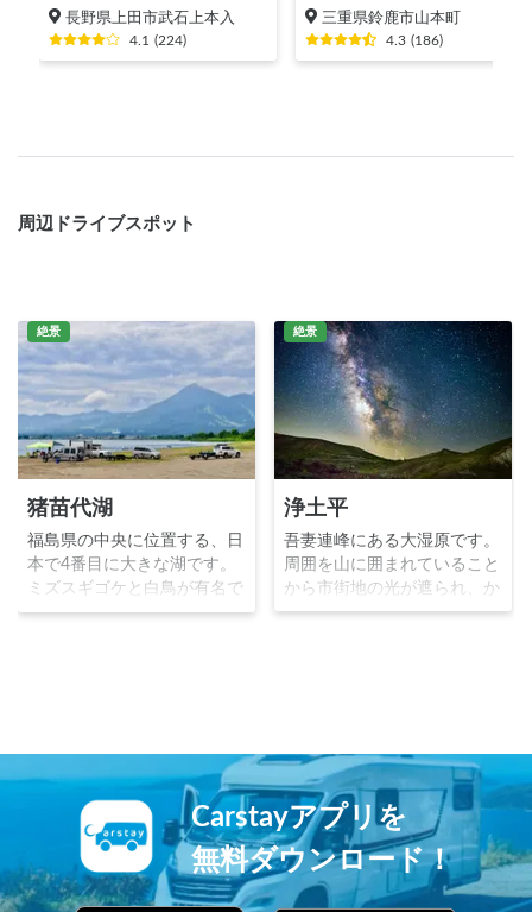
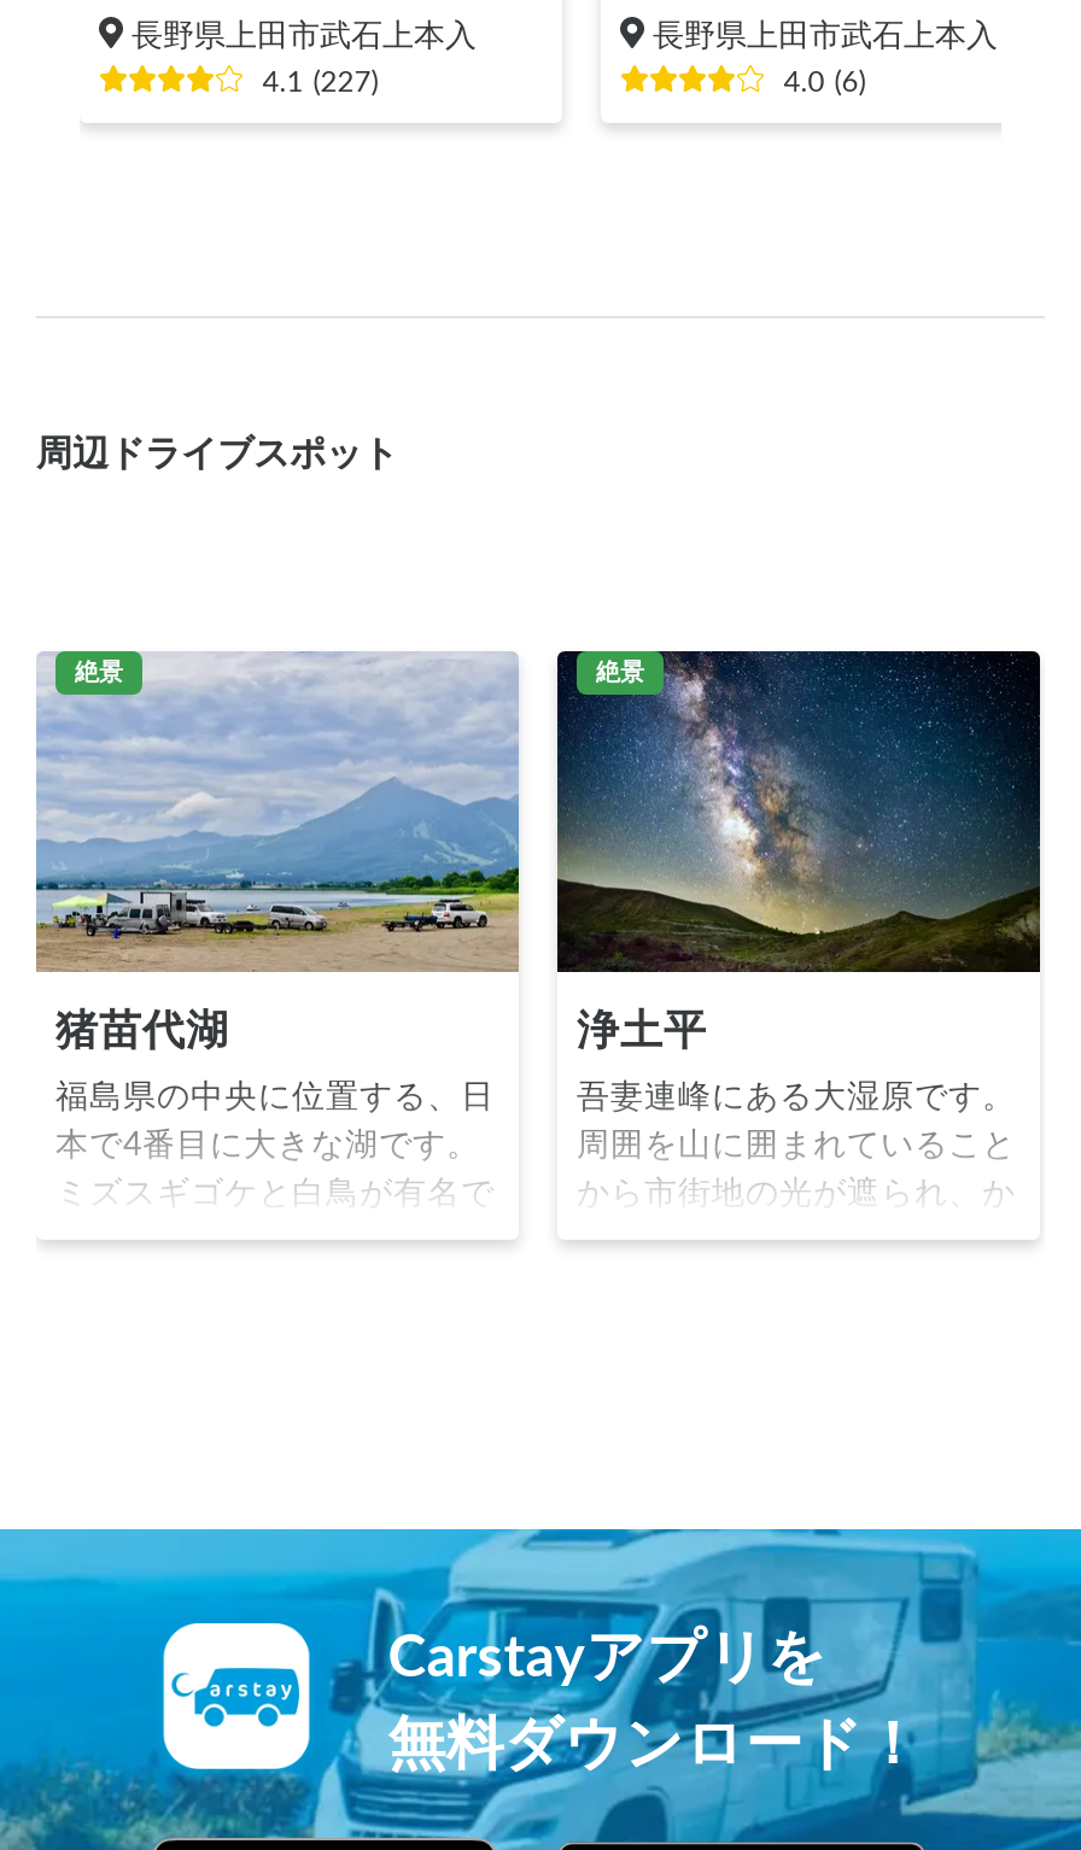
[321,9,460,47] 三重県鈴鹿市山本町 | 4.3 (186) -> [653,19,998,96] 長野県上田市武石上本入 | 4.0 (6)
[129,33,186,47] 4.1 (224) -> [262,67,378,96] 4.1 (227)

